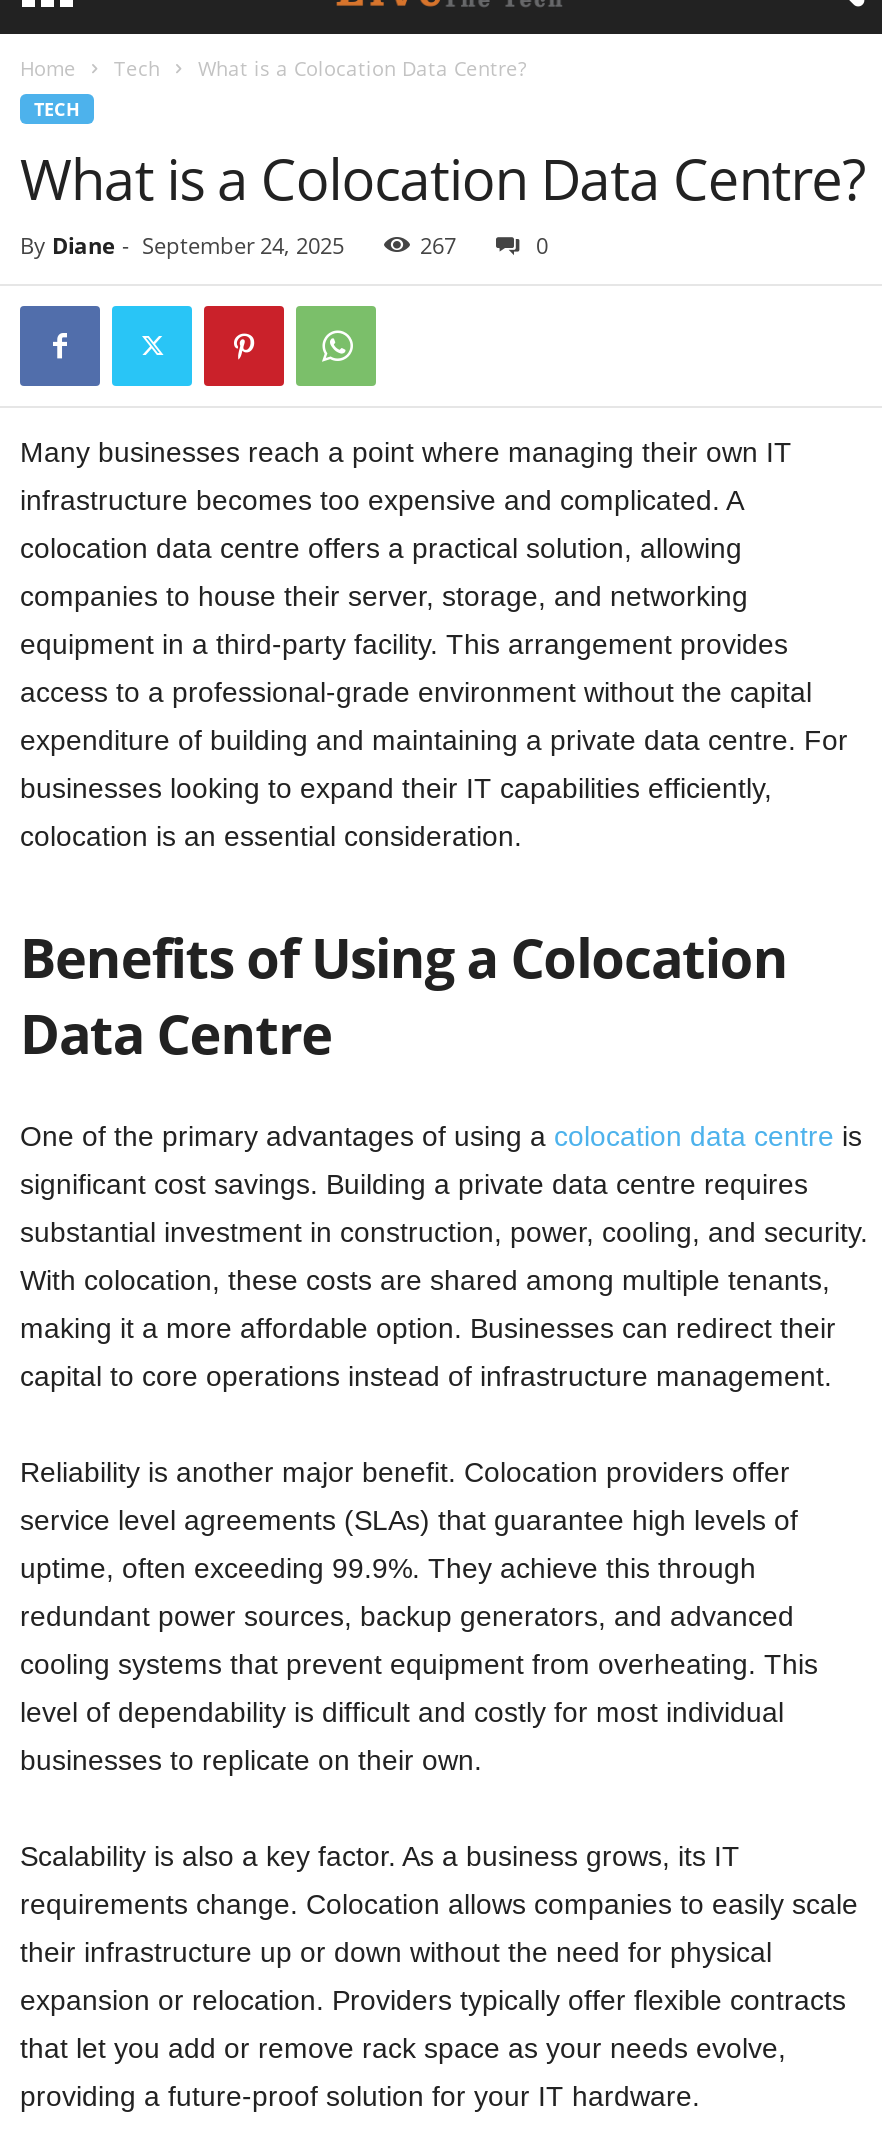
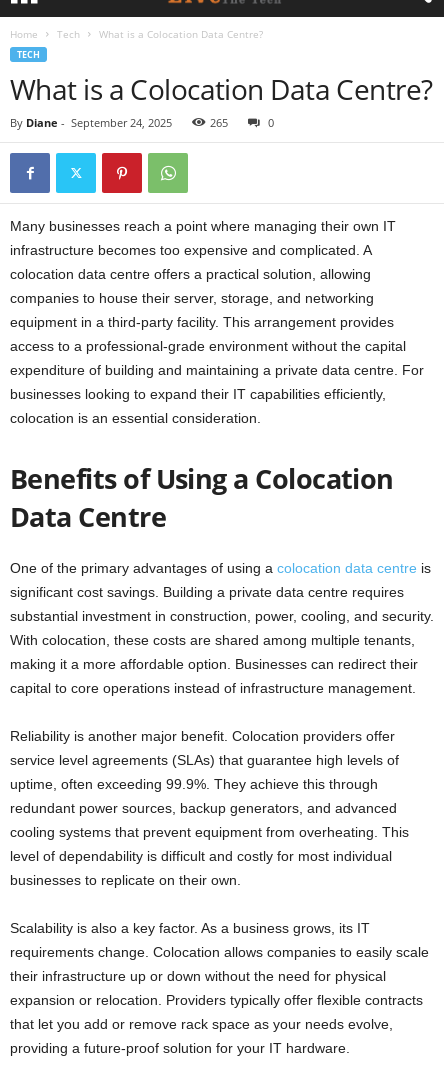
[420,230,456,260] 267 -> [210,115,228,130] 265

